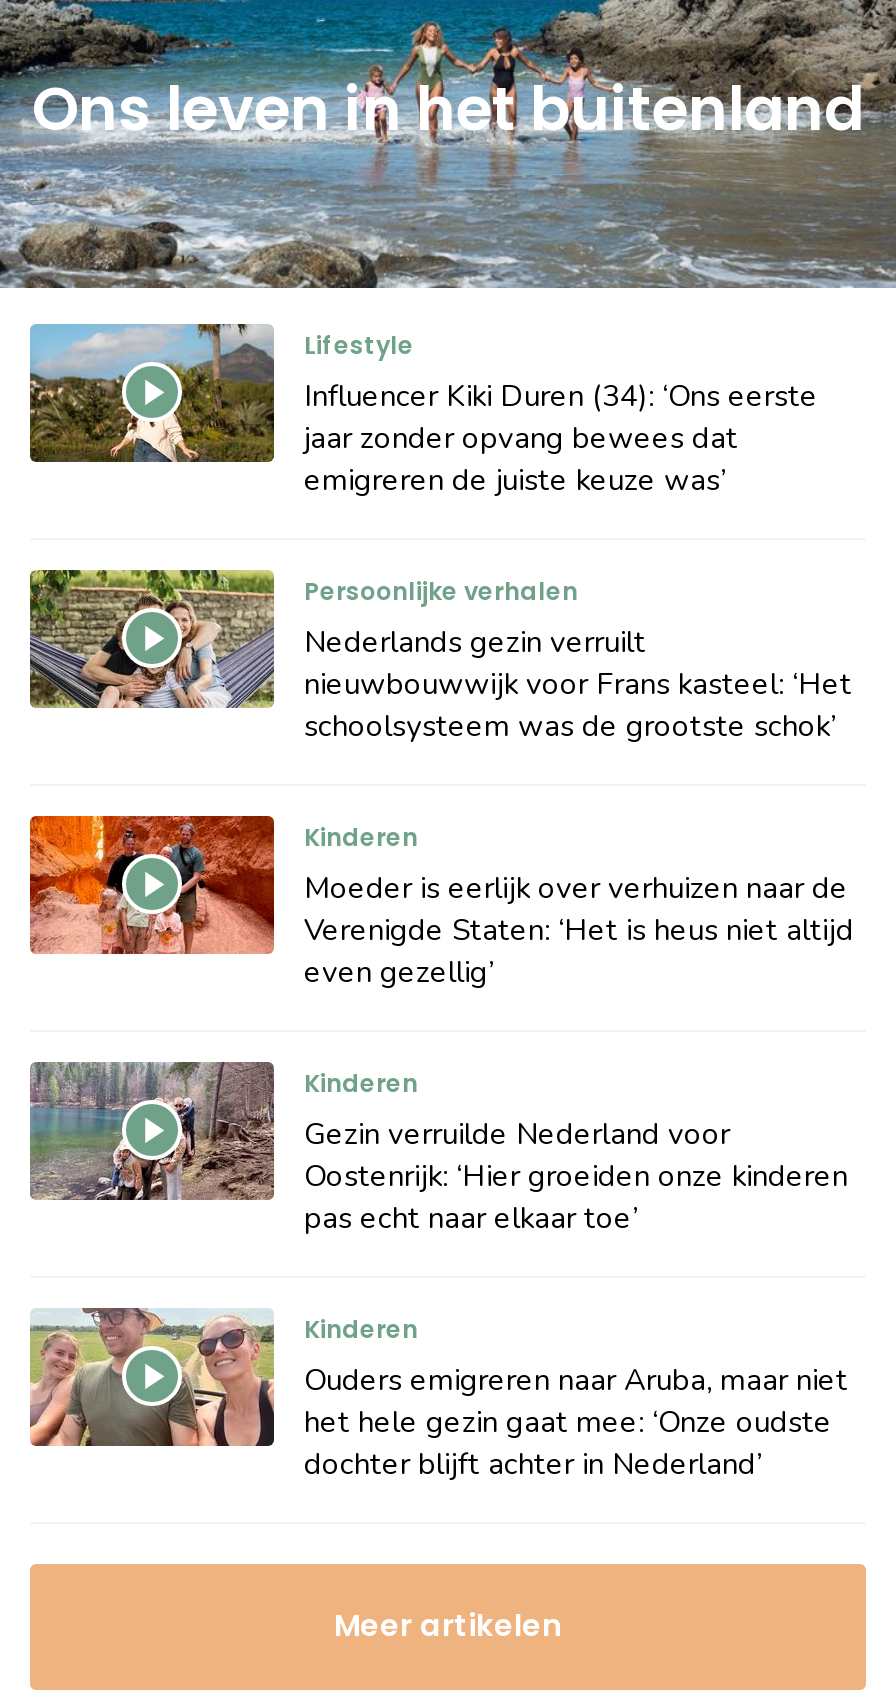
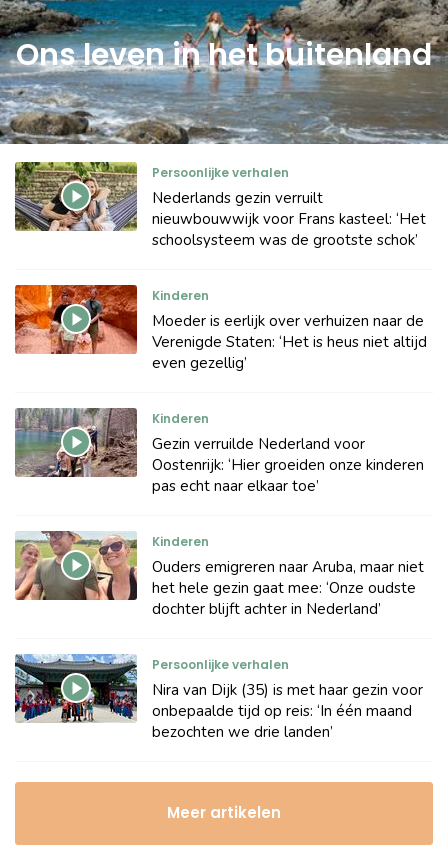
[28,322,818,500] [image] | Lifestyle | Influencer Kiki Duren (34): ‘Ons eerste | jaar zonder opvang bewees dat | emigreren de juiste keuze was’ -> none
moved [26,566,854,1484] -> [13,160,427,619]: [image] | Persoonlijke verhalen | Nederlands gezin verruilt | ... | het hele gezin gaat mee: ‘Onze oudste | dochter blijft achter in Nederland’
none -> [14,654,423,742] [image] | Persoonlijke verhalen | Nira van Dijk (35) is met haar gezin voor | onbepaalde tijd op reis: ‘In één maand | bezochten we drie landen’

